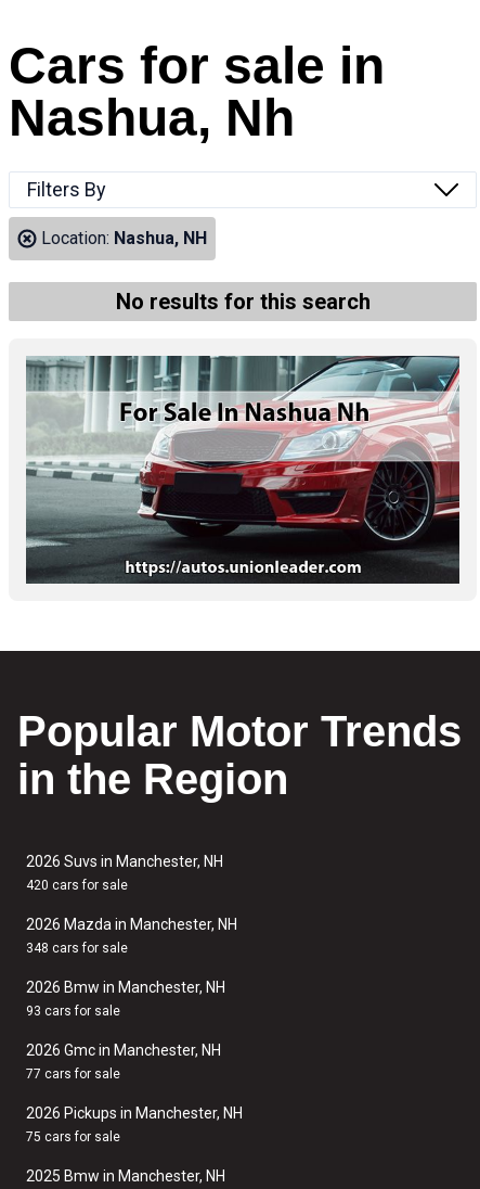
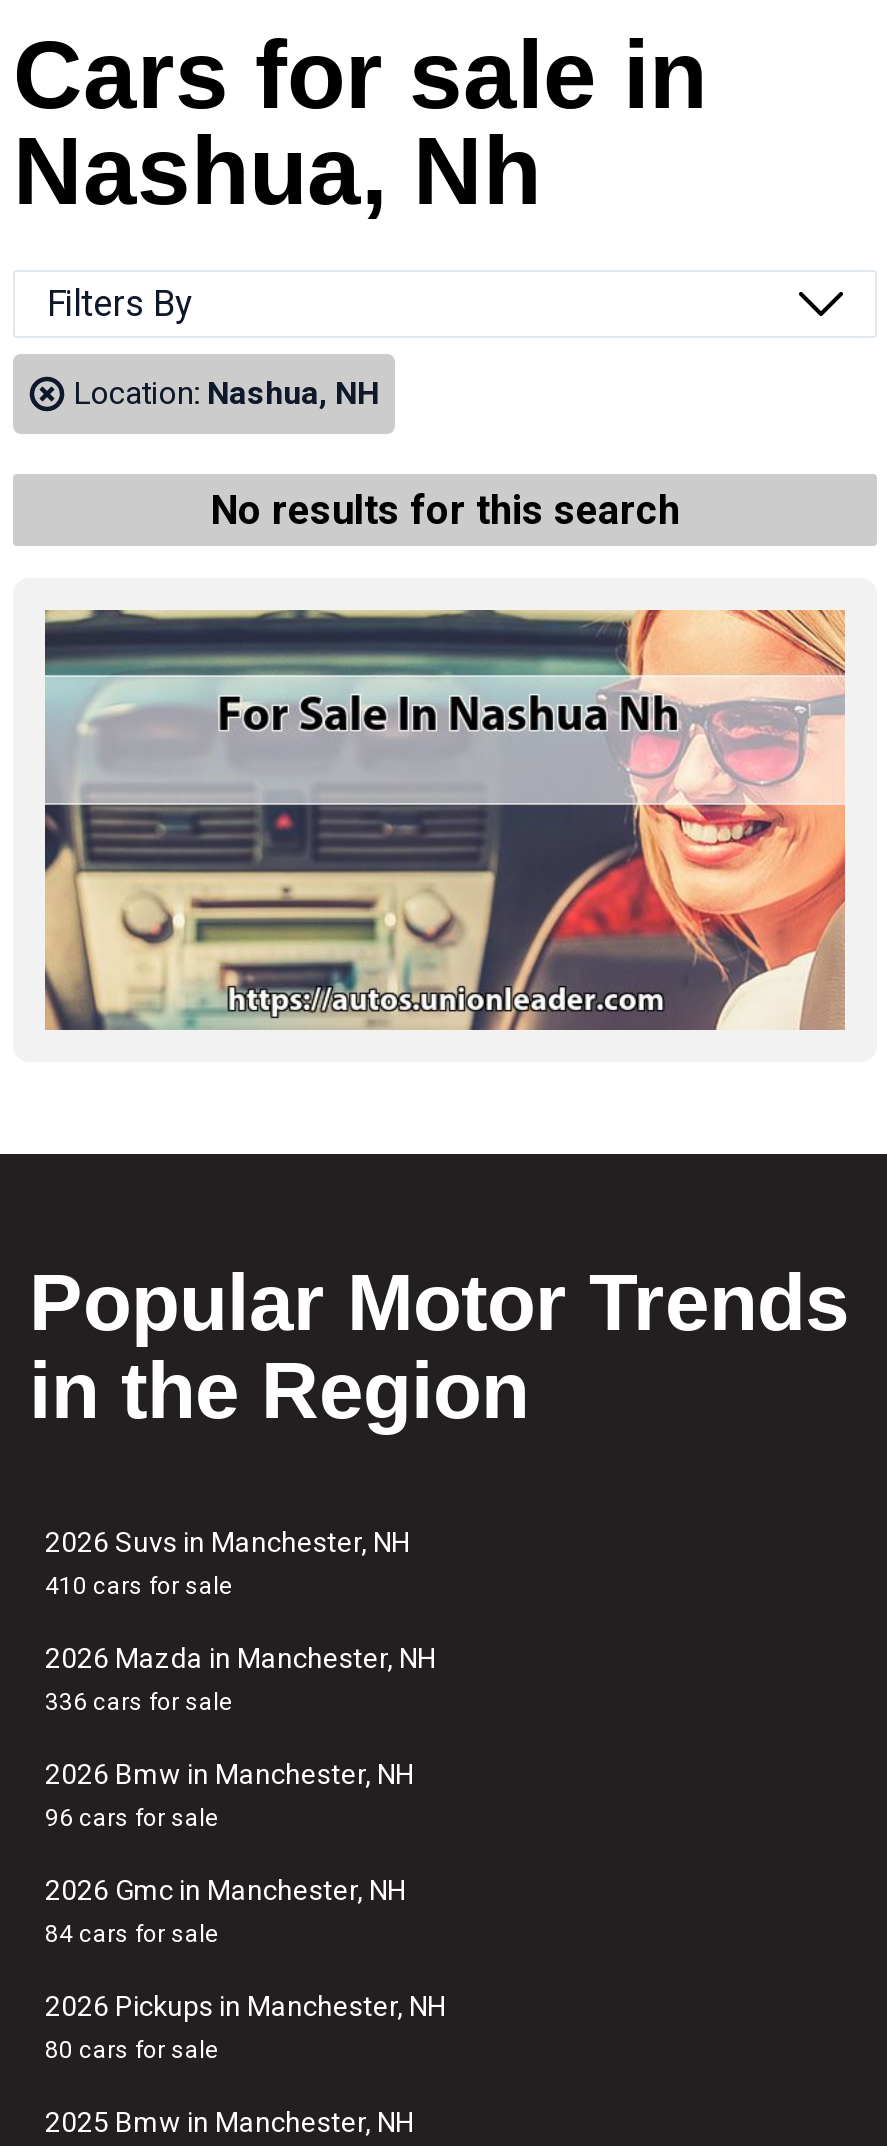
[25,355,460,585] [image] -> [45,608,847,1032] [image]
[26,878,128,893] 420 cars for sale -> [45,1572,233,1600] 410 cars for sale
[26,941,128,956] 348 cars for sale -> [45,1688,233,1716] 336 cars for sale
[26,1003,120,1019] 93 cars for sale -> [45,1804,219,1832] 96 cars for sale
[26,1066,120,1082] 77 cars for sale -> [45,1920,219,1948] 84 cars for sale
[26,1129,120,1145] 75 cars for sale -> [45,2036,219,2064] 80 cars for sale

